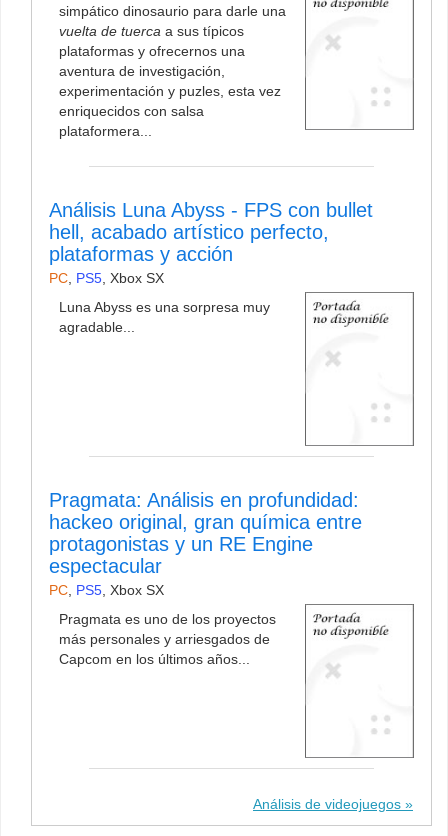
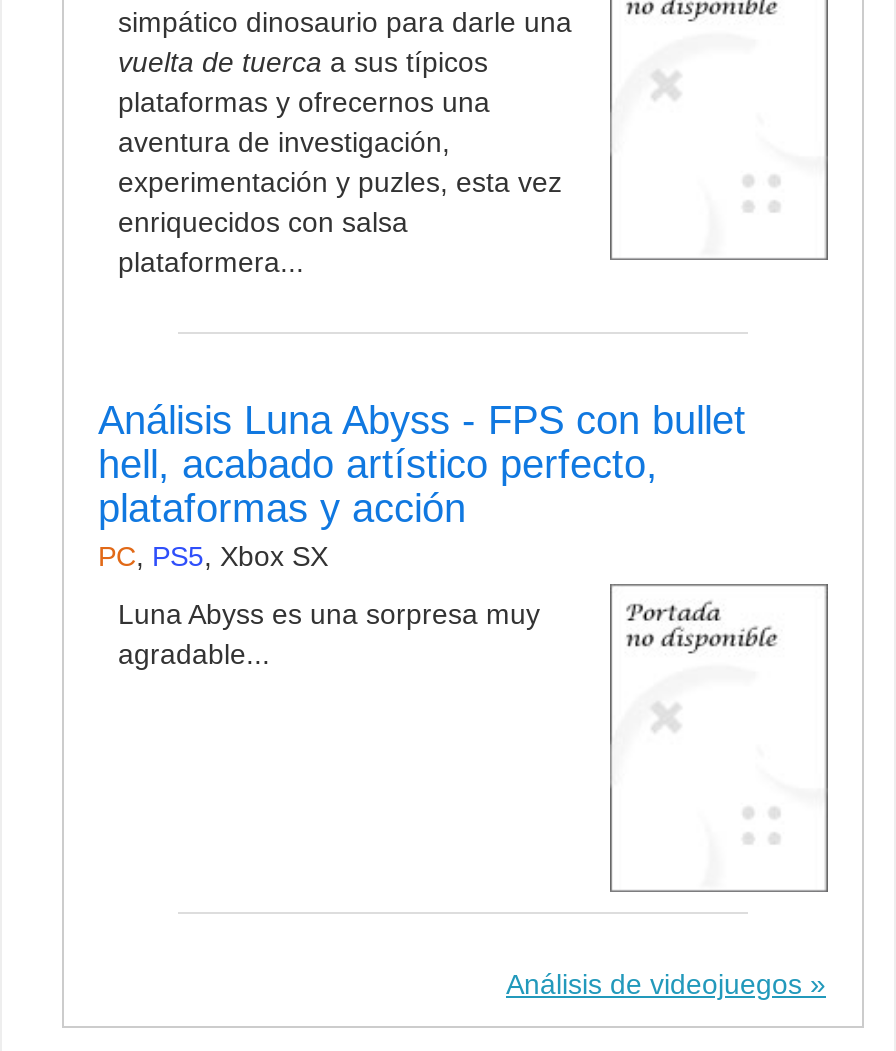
[49,489,362,667] Pragmata: Análisis en profundidad: | hackeo original, gran química entre | protagonistas y un RE Engine | espectacular | PC, PS5, Xbox SX | Pragmata es uno de los proyectos | más personales y arriesgados de | Capcom en los últimos años... -> none

